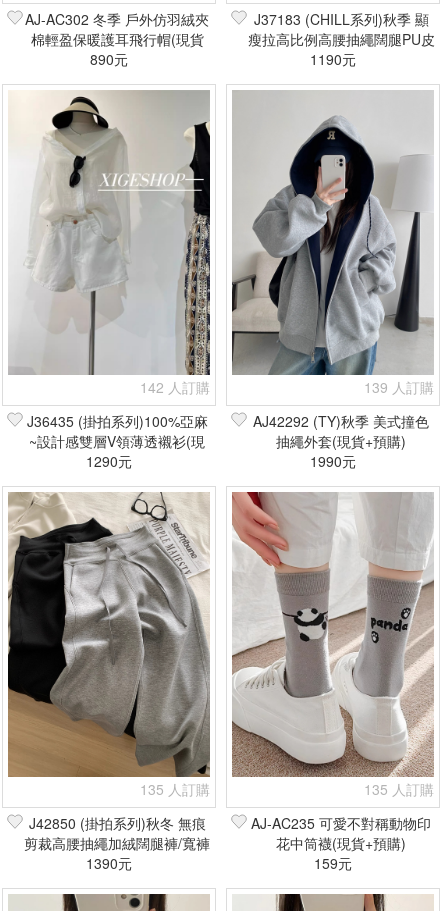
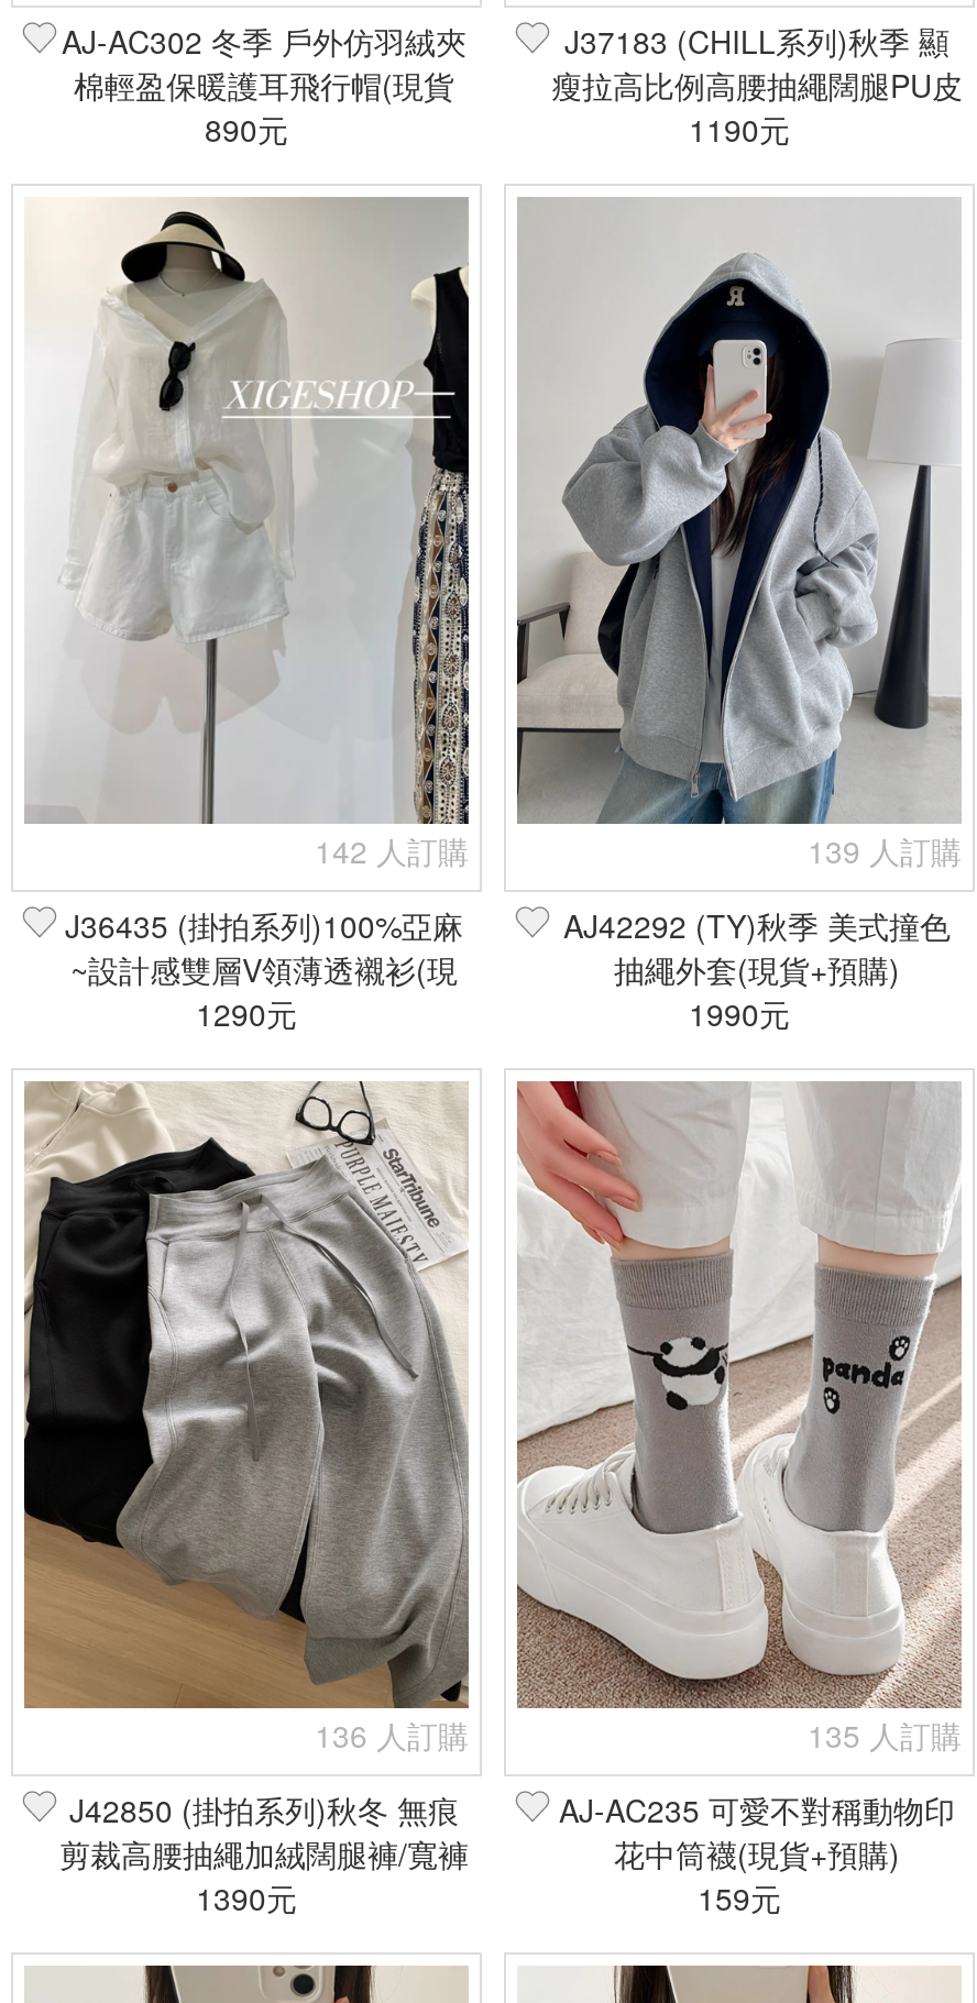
[140,779,210,799] 135 人訂購 -> [315,1713,469,1757] 136 人訂購

